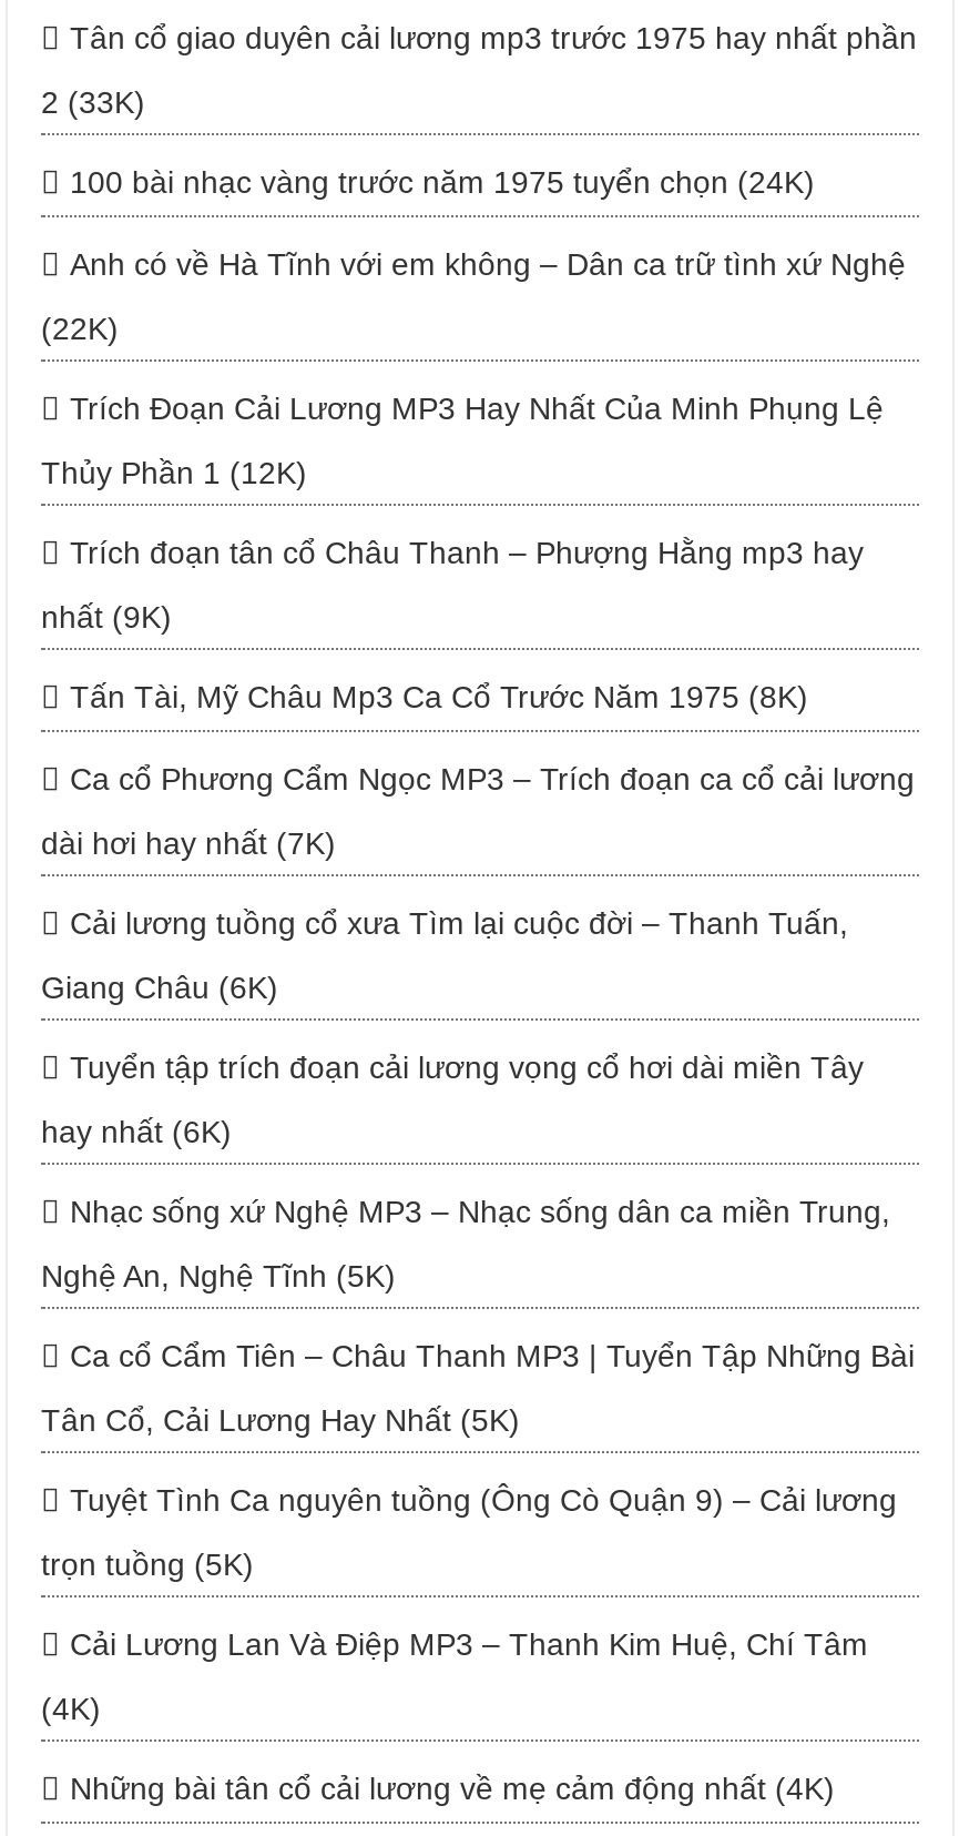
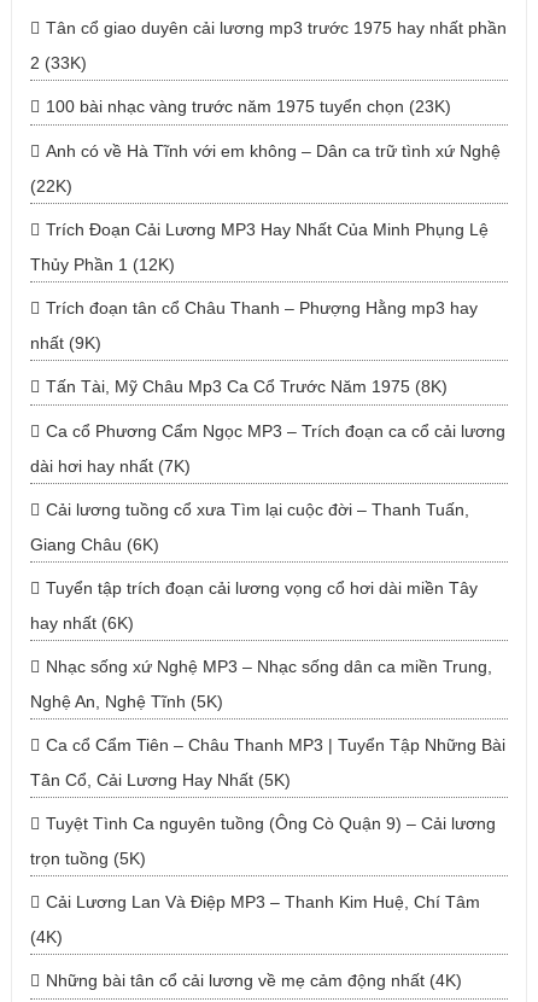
[70,164,815,200] 100 bài nhạc vàng trước năm 1975 tuyển chọn (24K) -> [46,97,451,116] 100 bài nhạc vàng trước năm 1975 tuyển chọn (23K)

